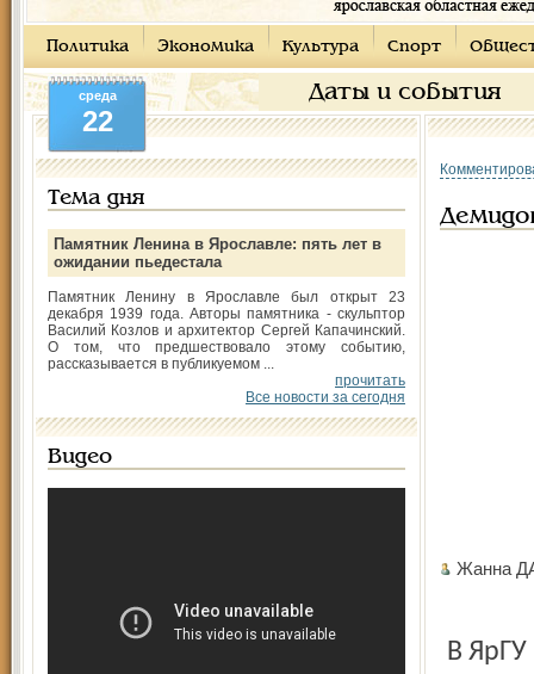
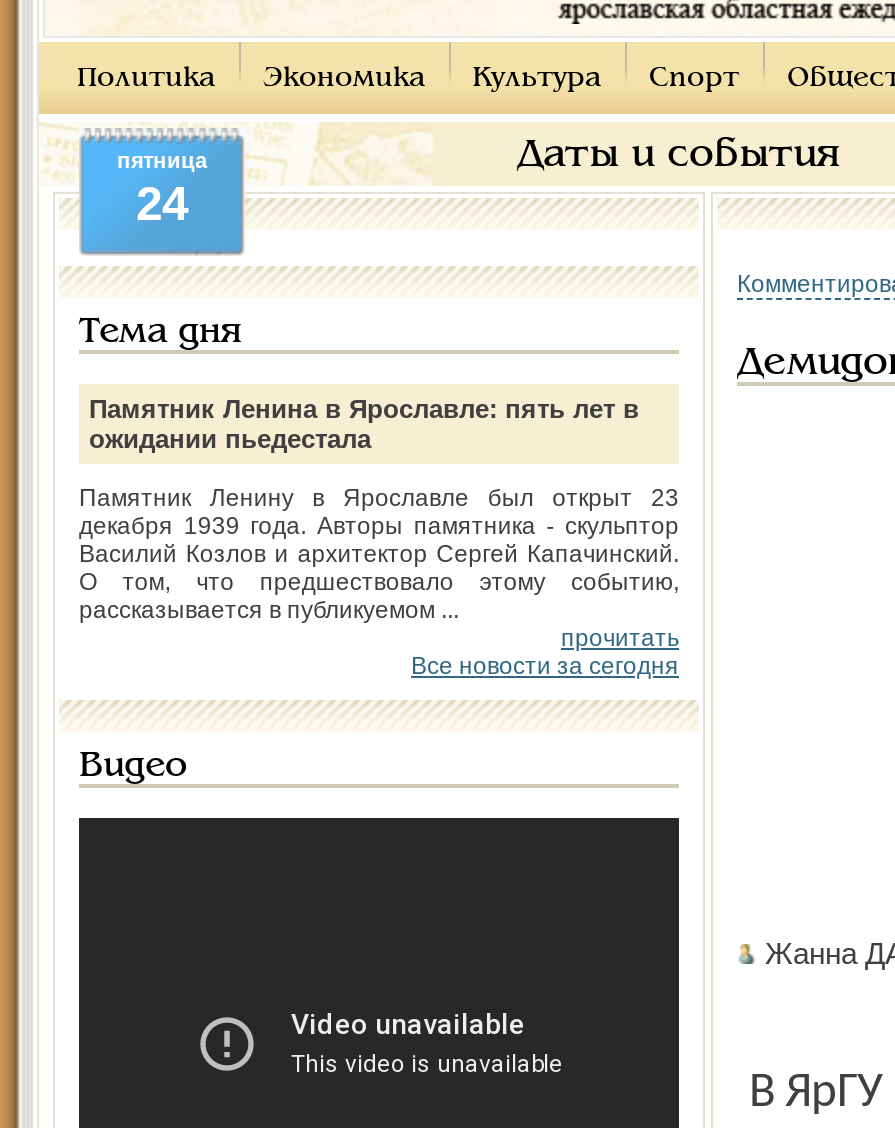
[78,88,116,137] среда | 22 -> [117,148,207,230] пятница | 24

